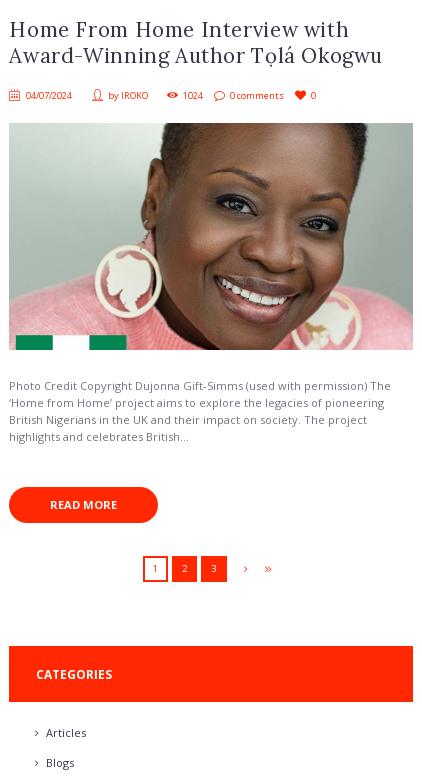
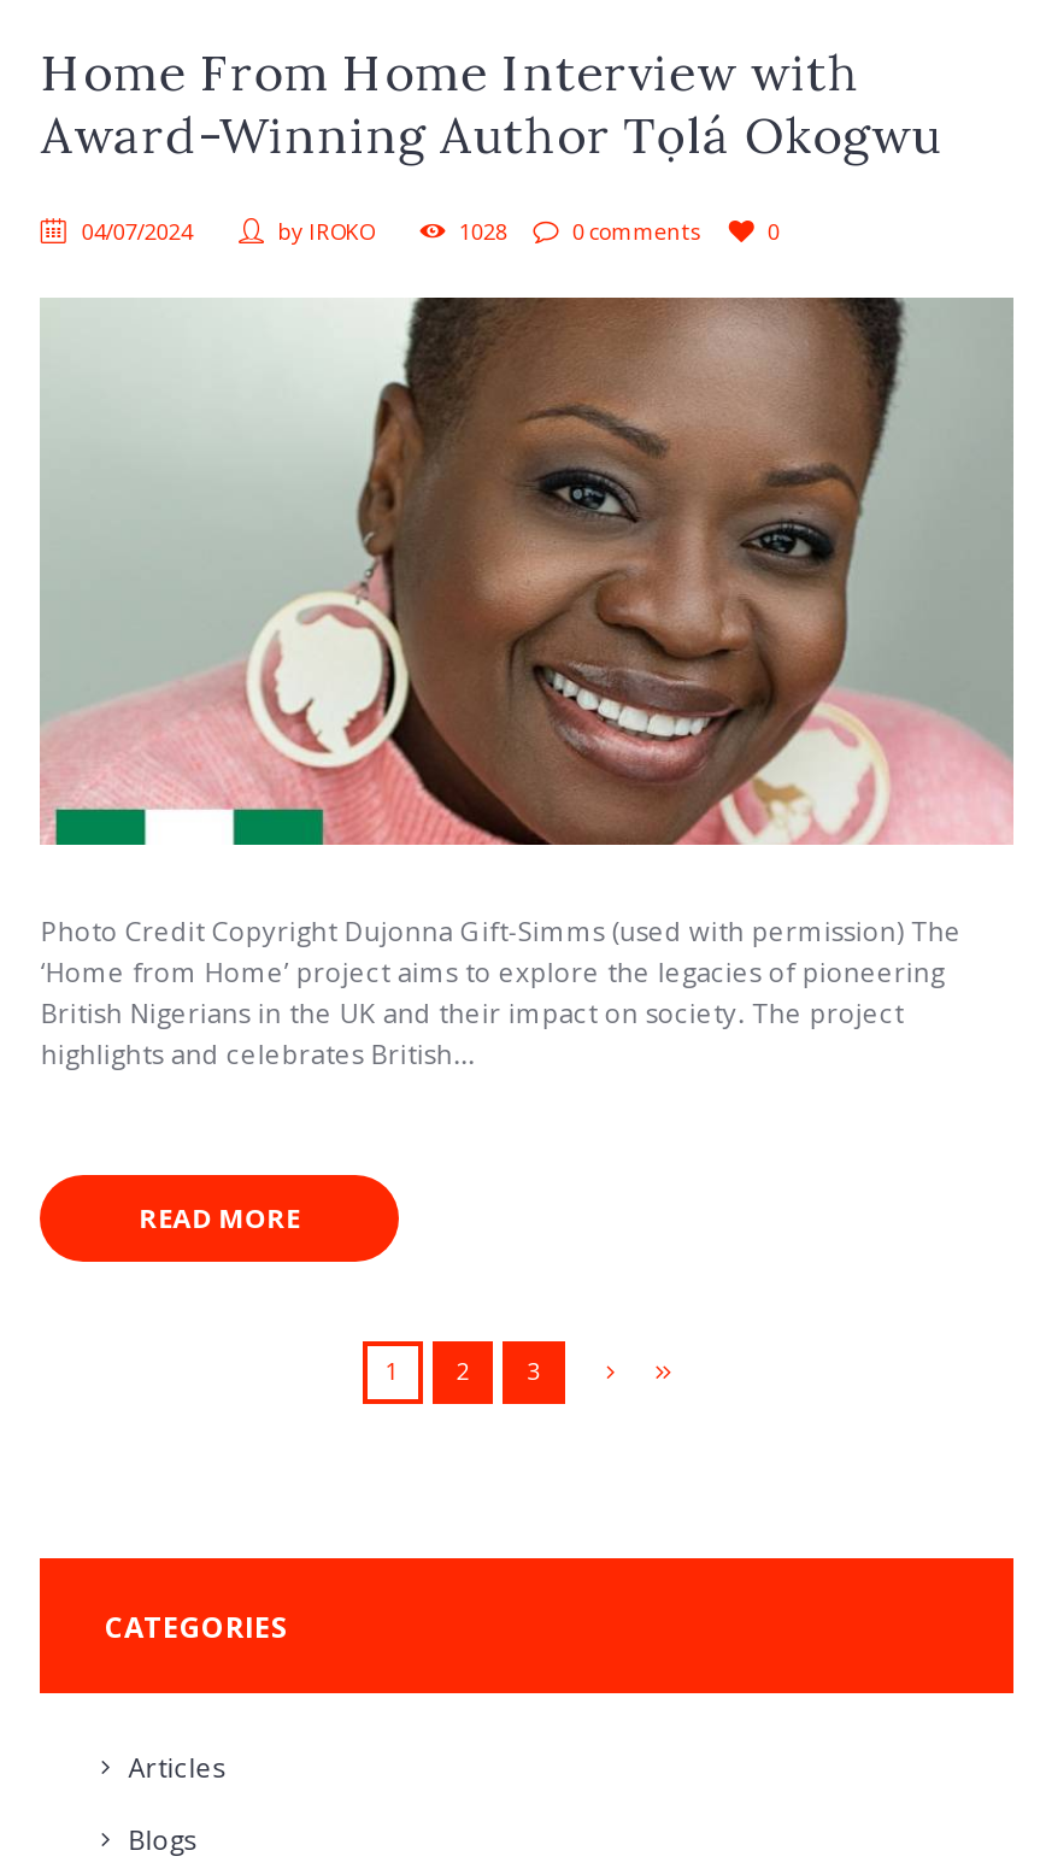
[183,89,203,102] 1024 -> [459,215,507,246] 1028

